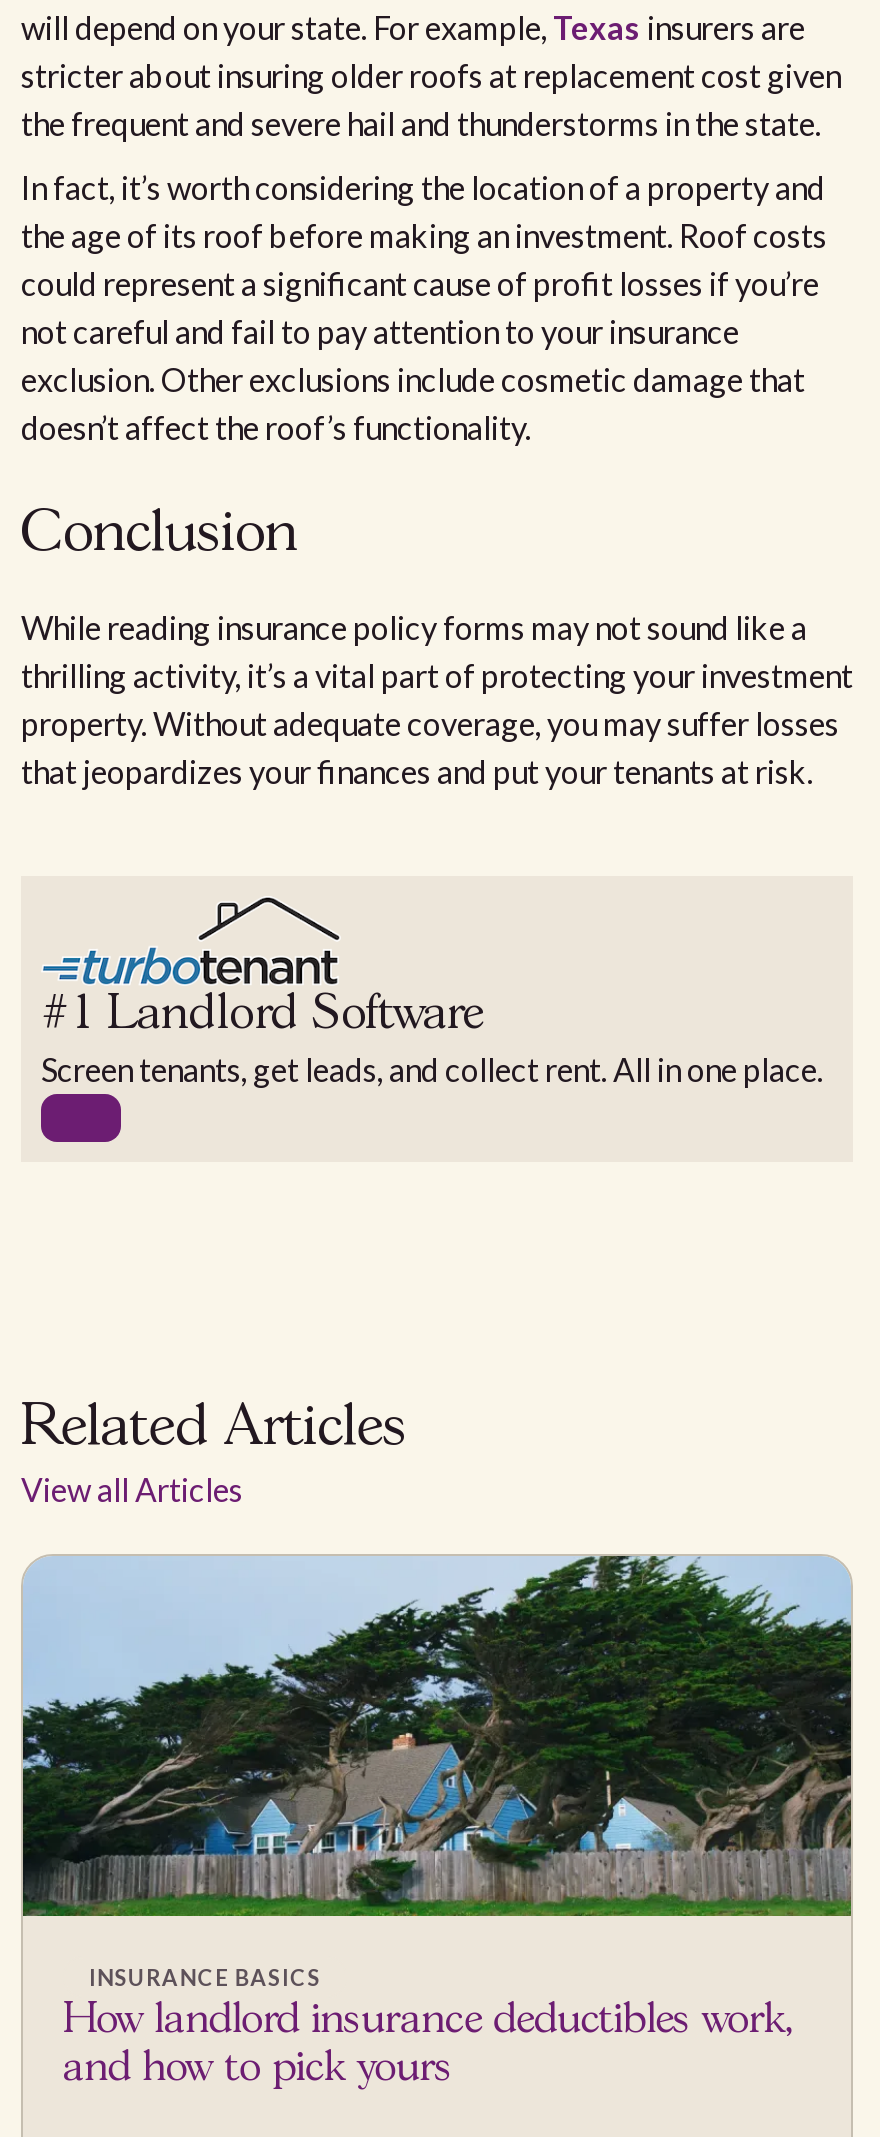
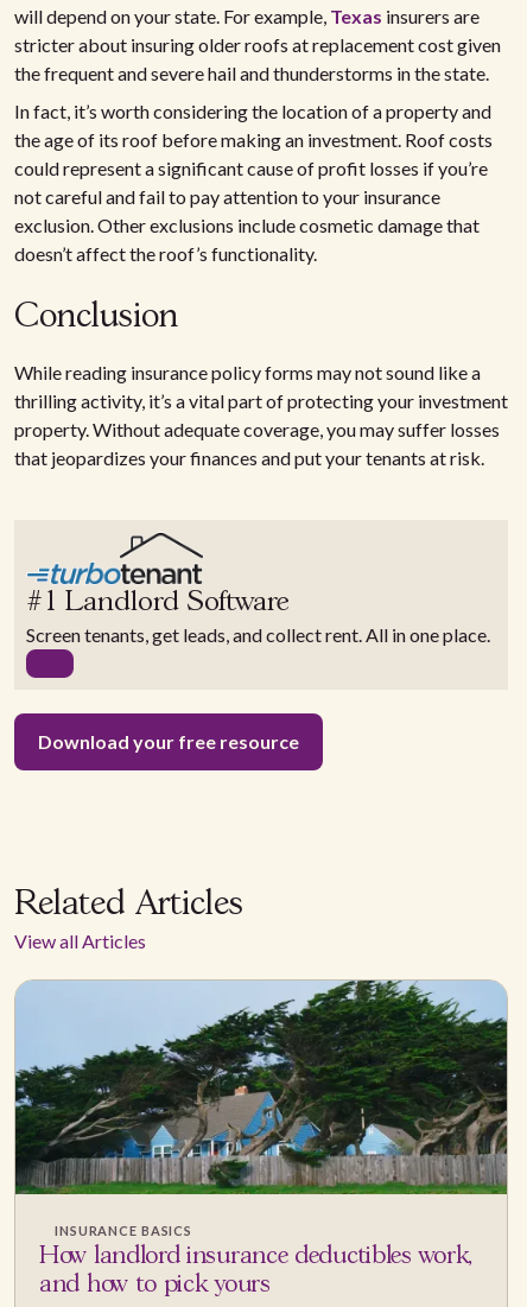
none -> [38,731,299,753] Download your free resource

